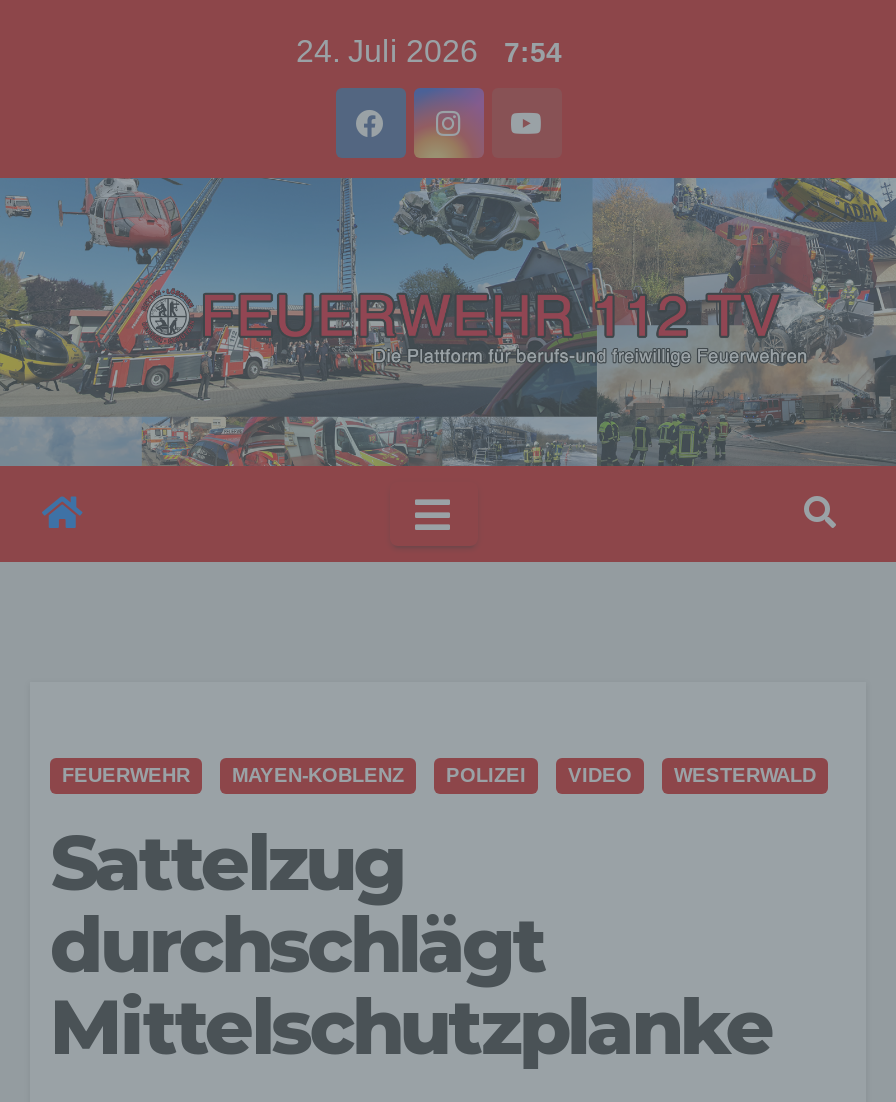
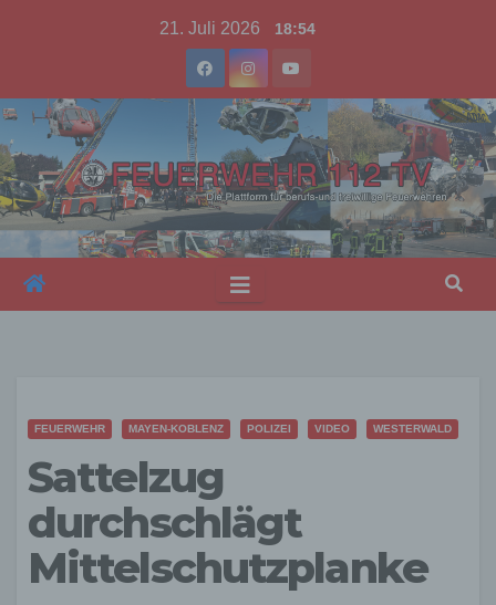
[296,34,562,68] 24. Juli 2026 7:54 -> [159,19,316,38] 21. Juli 2026 18:54

